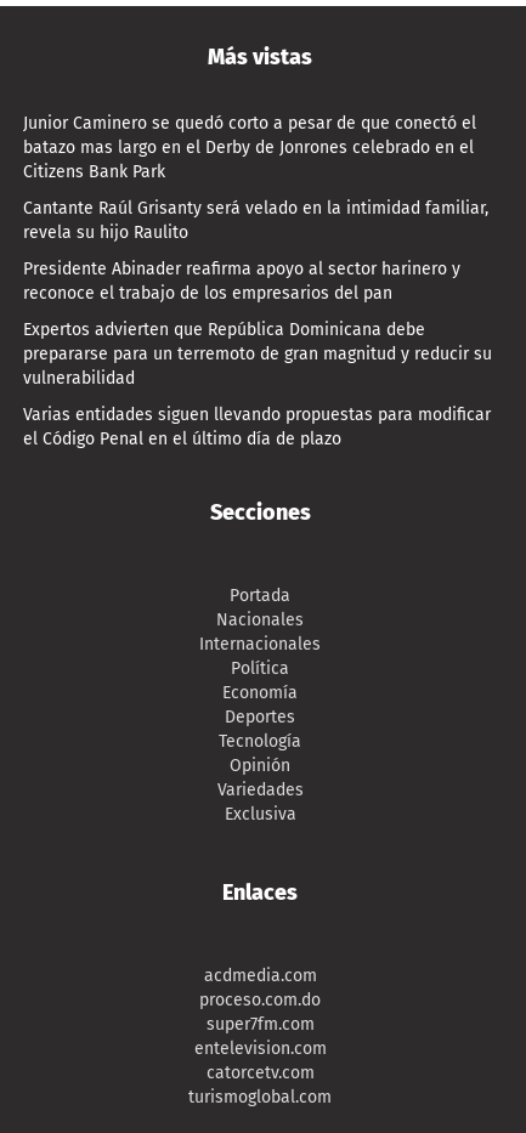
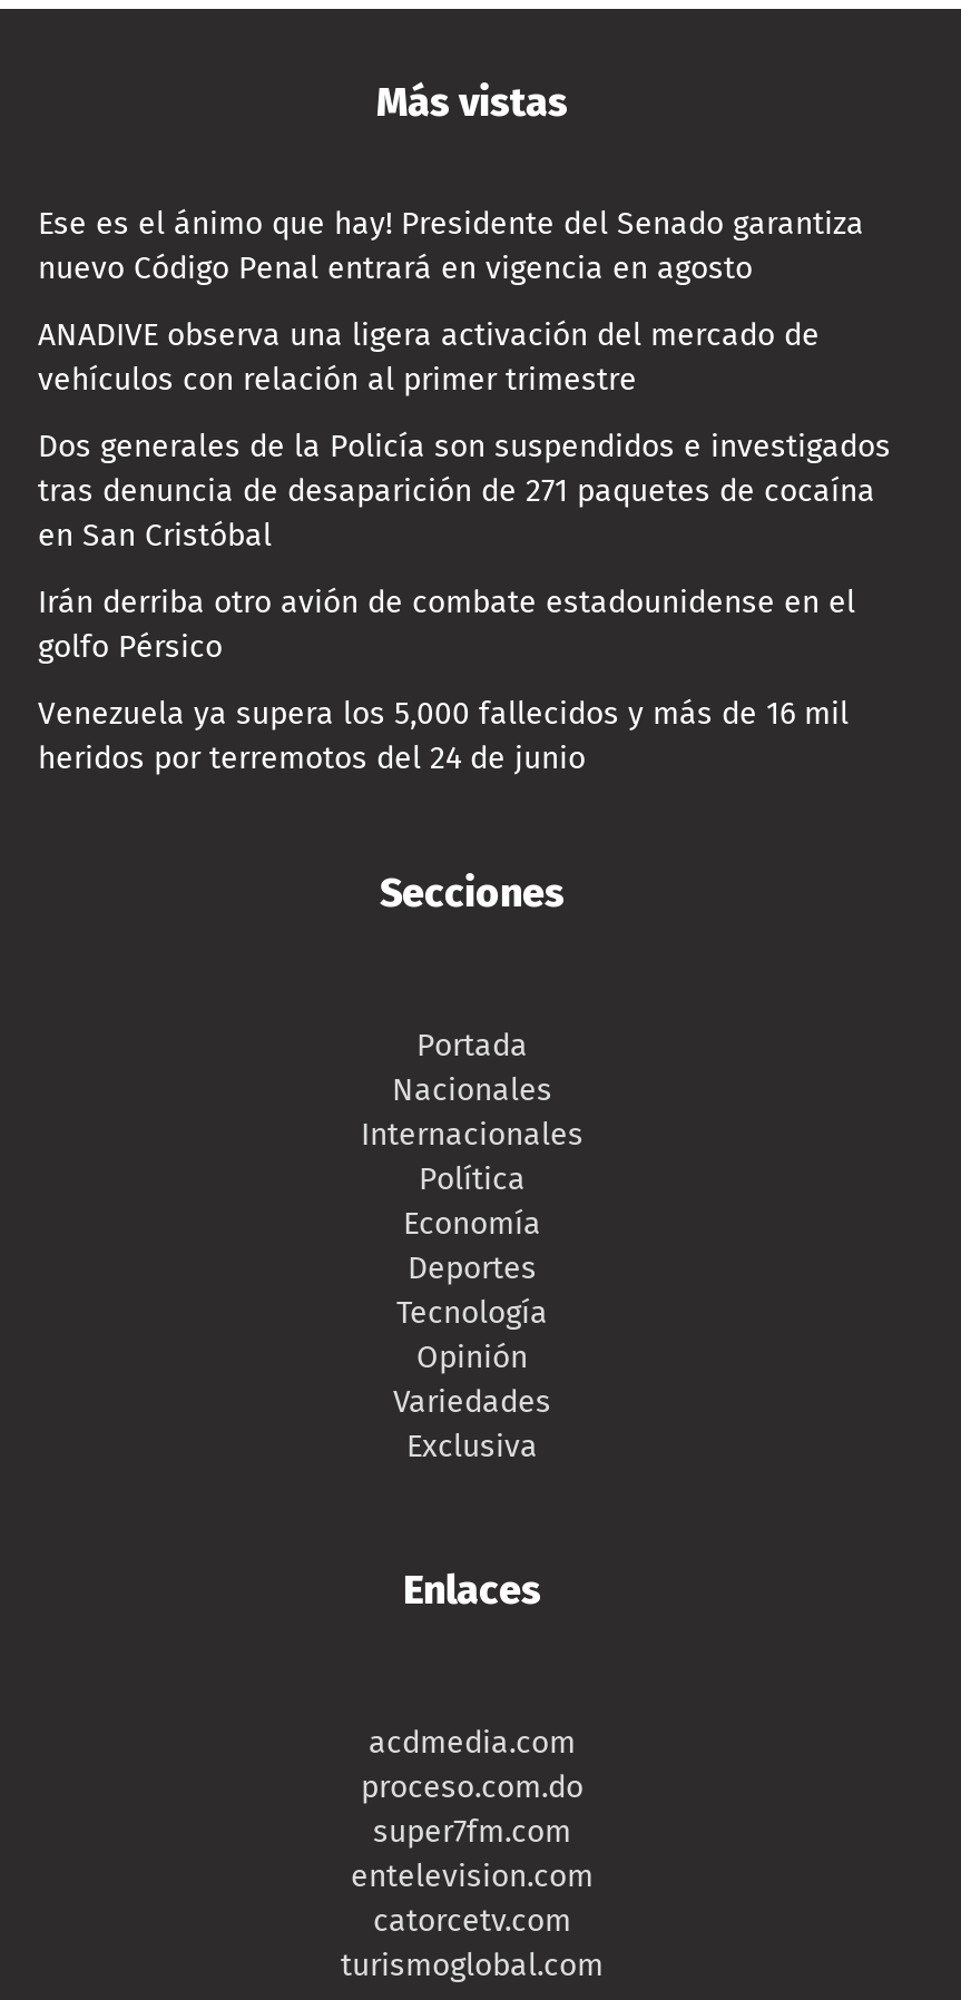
[23,113,476,182] Junior Caminero se quedó corto a pesar de que conectó el | batazo mas largo en el Derby de Jonrones celebrado en el | Citizens Bank Park -> [38,204,864,287] Ese es el ánimo que hay! Presidente del Senado garantiza | nuevo Código Penal entrará en vigencia en agosto
[23,198,488,243] Cantante Raúl Grisanty será velado en la intimidad familiar, | revela su hijo Raulito -> [38,316,820,398] ANADIVE observa una ligera activación del mercado de | vehículos con relación al primer trimestre
[23,258,460,303] Presidente Abinader reafirma apoyo al sector harinero y | reconoce el trabajo de los empresarios del pan -> [38,427,891,554] Dos generales de la Policía son suspendidos e investigados | tras denuncia de desaparición de 271 paquetes de cocaína | en San Cristóbal
[23,319,492,388] Expertos advierten que República Dominicana debe | prepararse para un terremoto de gran magnitud y reducir su | vulnerabilidad -> [38,583,855,665] Irán derriba otro avión de combate estadounidense en el | golfo Pérsico
[23,404,491,449] Varias entidades siguen llevando propuestas para modificar | el Código Penal en el último día de plazo -> [38,694,849,777] Venezuela ya supera los 5,000 fallecidos y más de 16 mil | heridos por terremotos del 24 de junio

